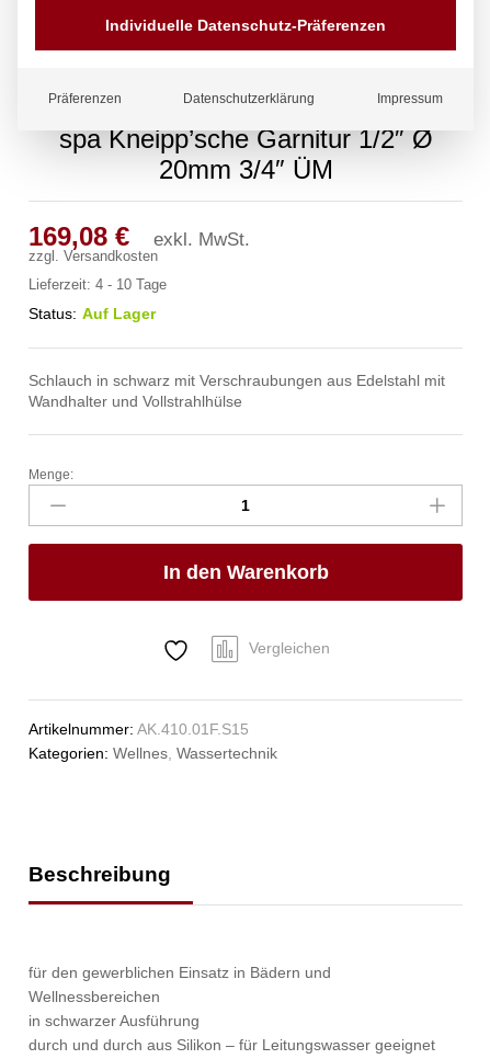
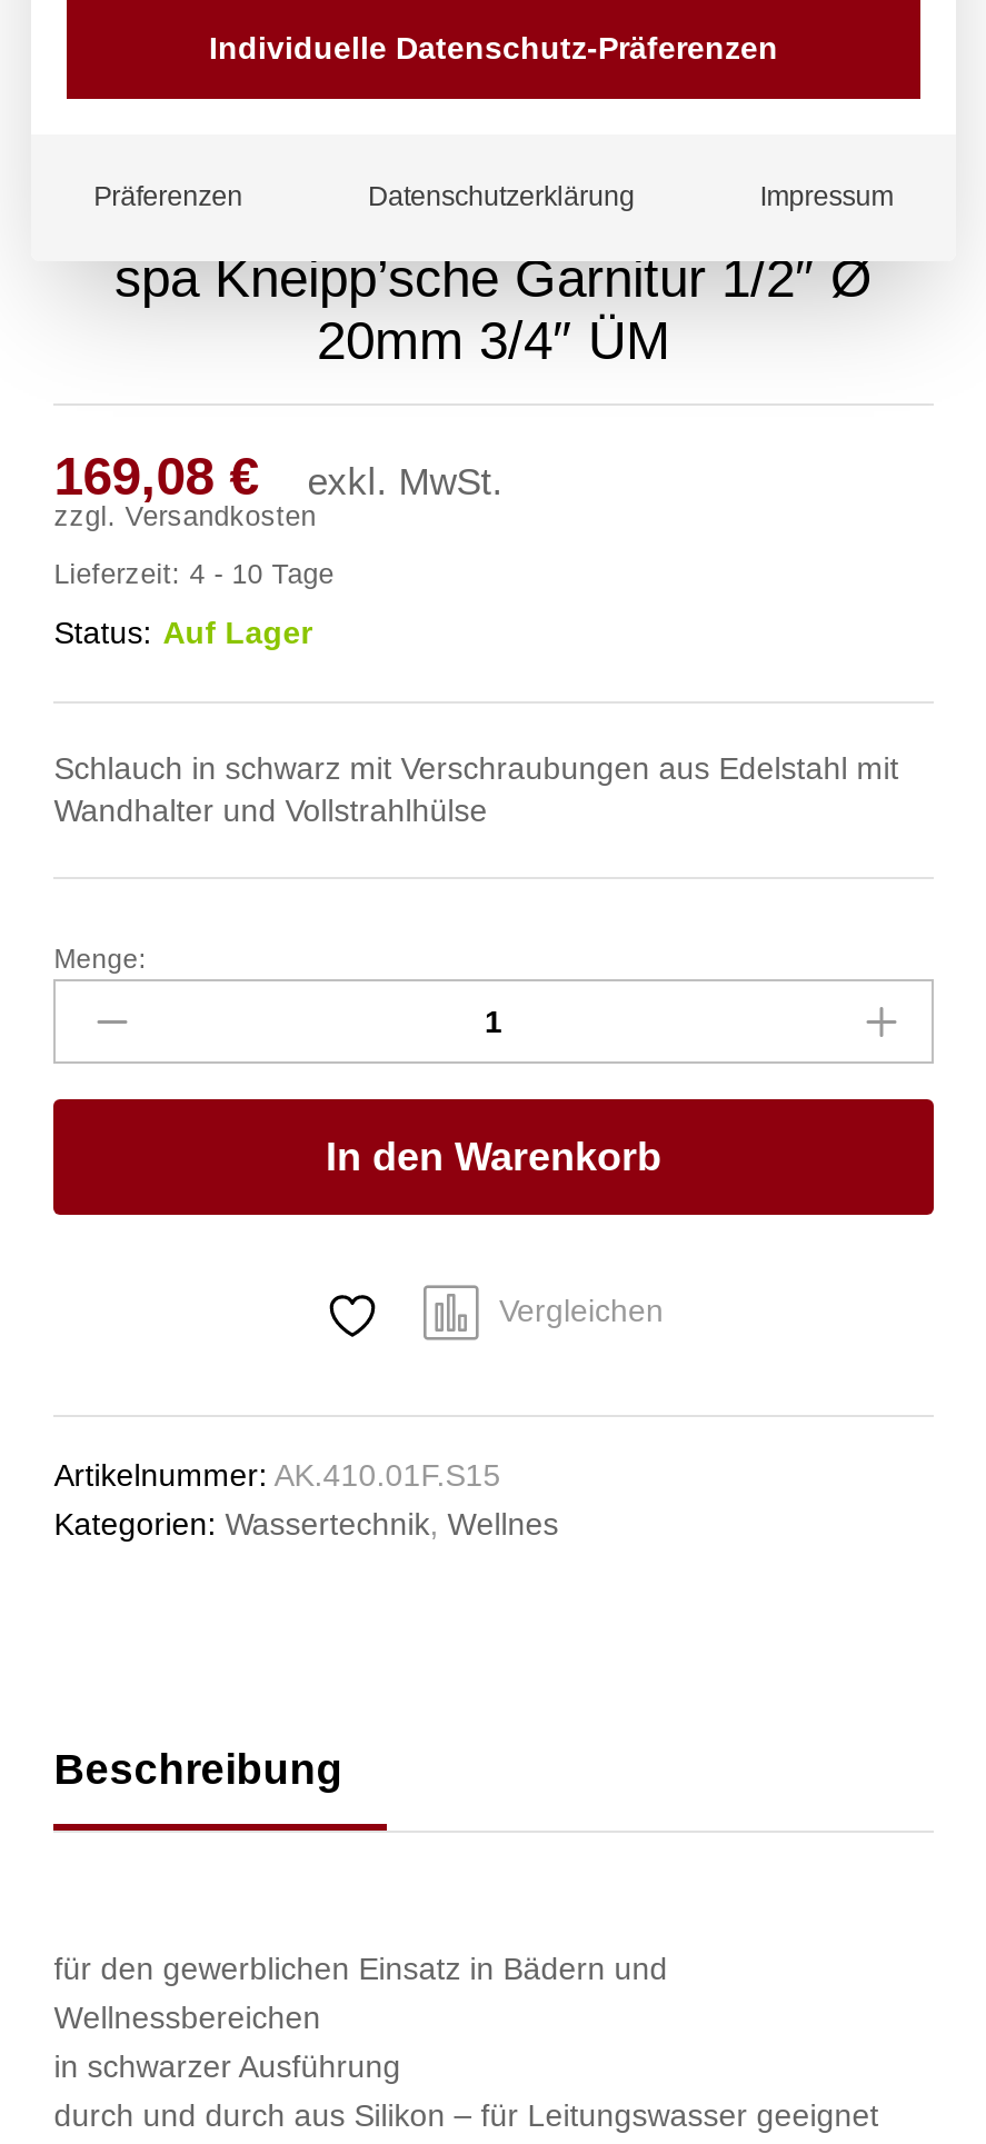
[29,745,278,762] Kategorien: Wellnes, Wassertechnik -> [54,1507,558,1542] Kategorien: Wassertechnik, Wellnes

